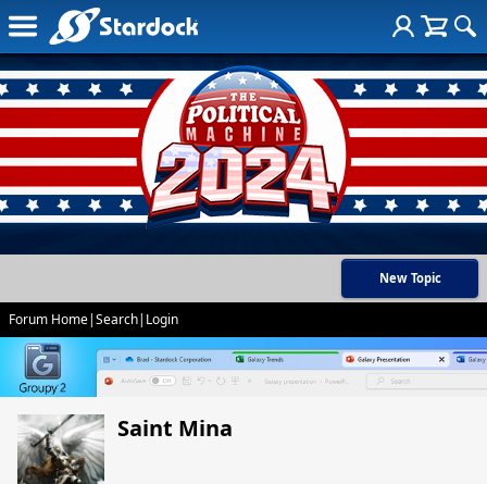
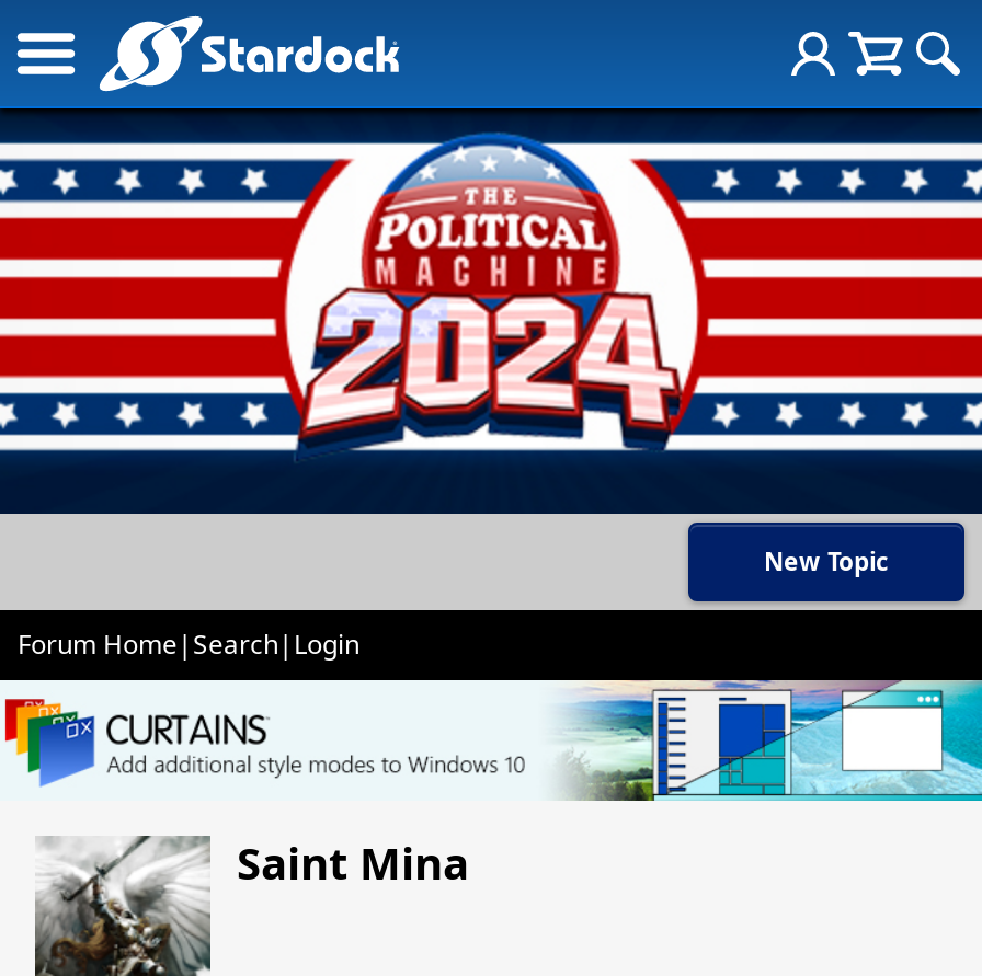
[3,336,484,398] [image] -> [7,678,975,803] [image]

